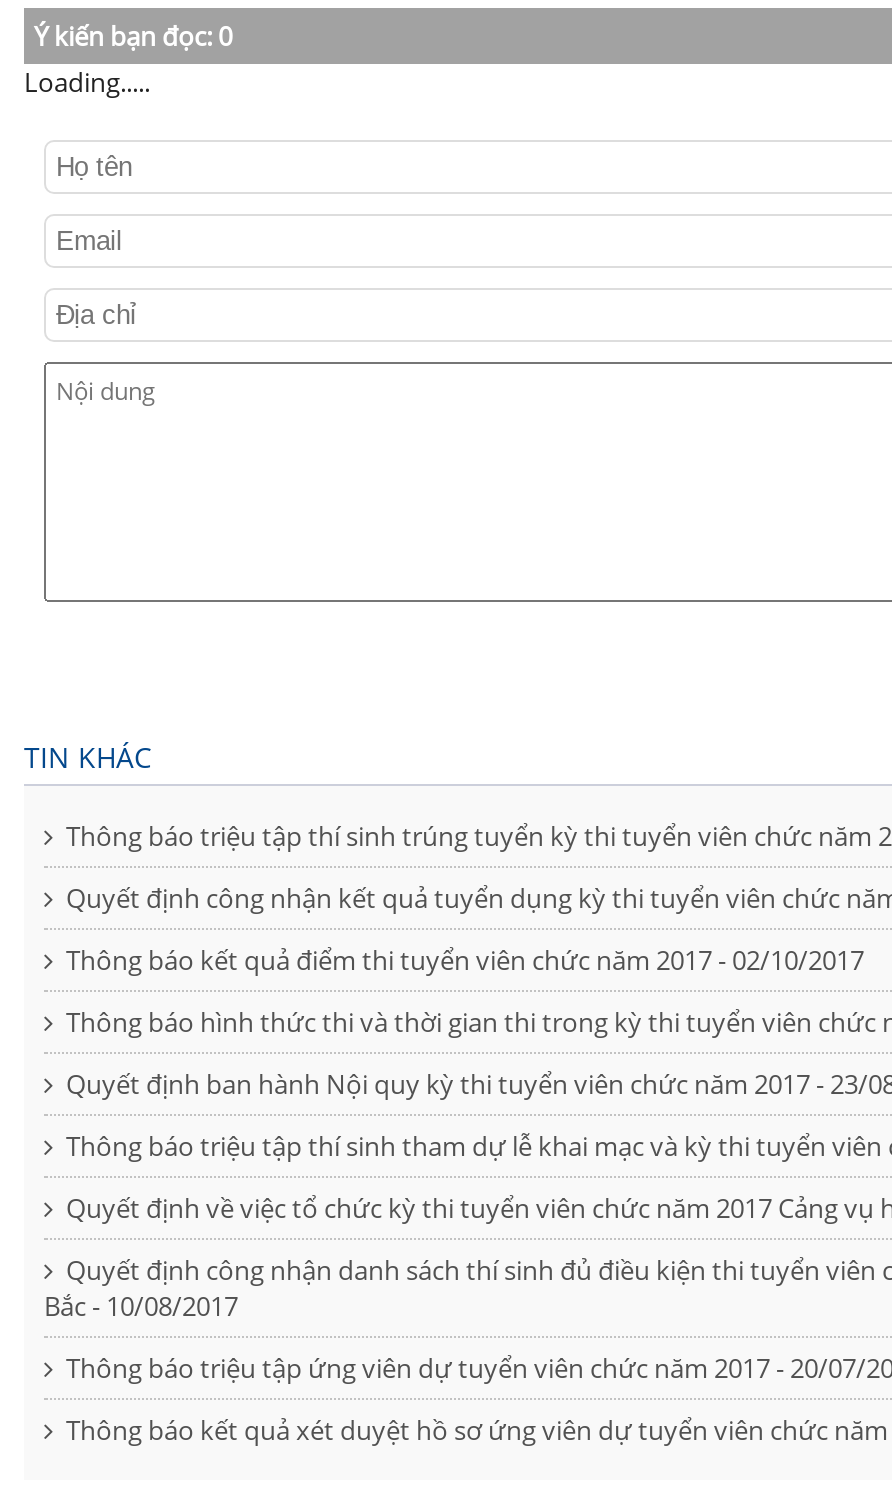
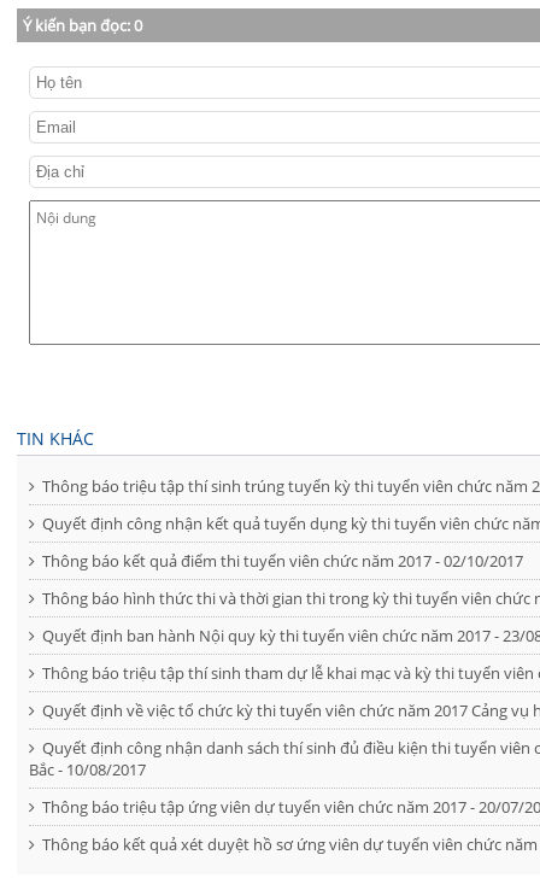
[24,64,150,100] Loading..... -> none

